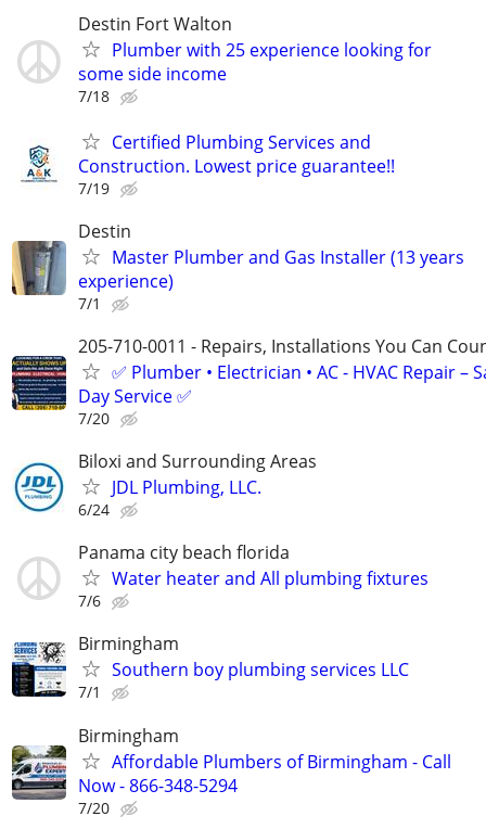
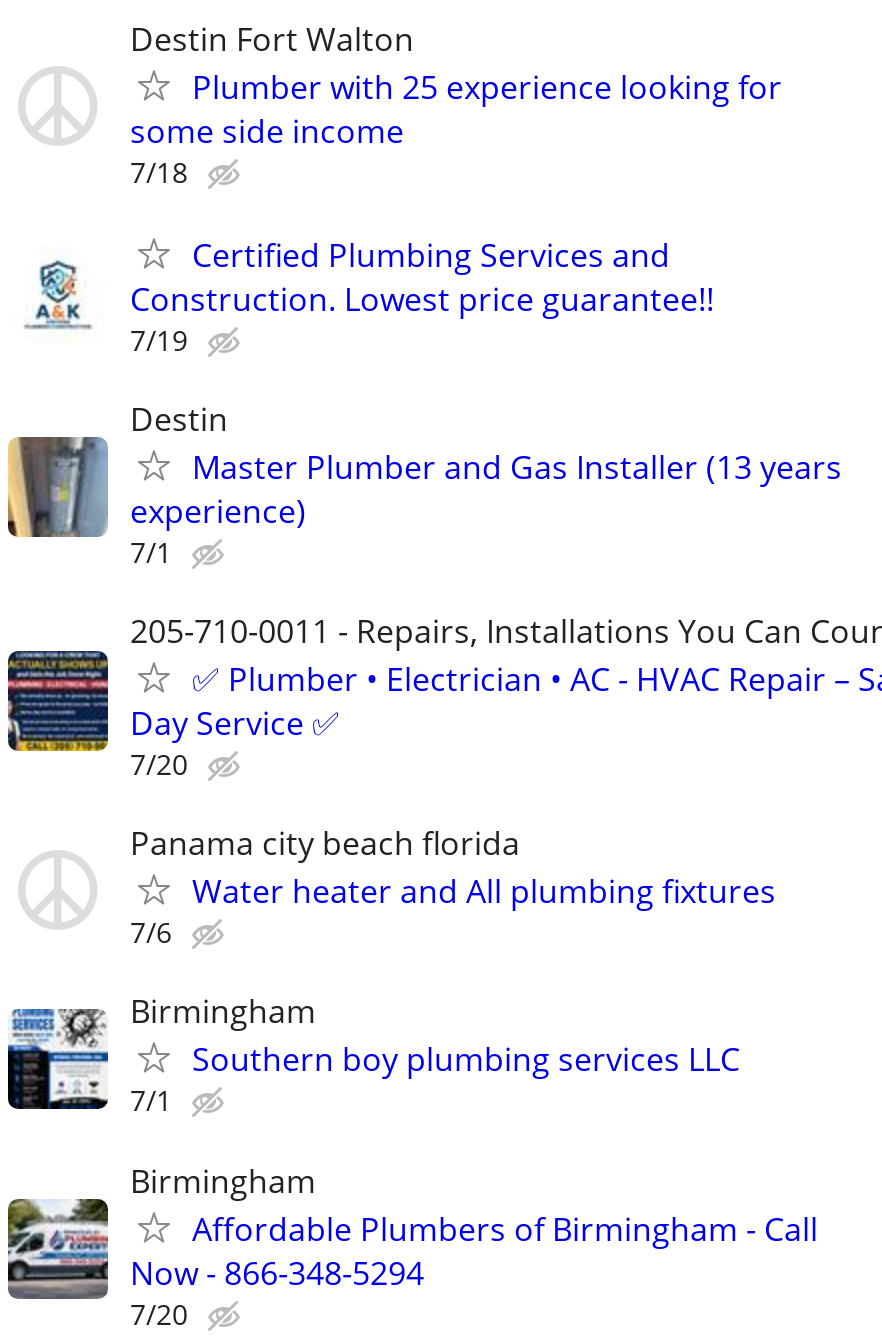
[13,449,317,520] [image] | Biloxi and Surrounding Areas | JDL Plumbing, LLC. | 6/24 -> none

